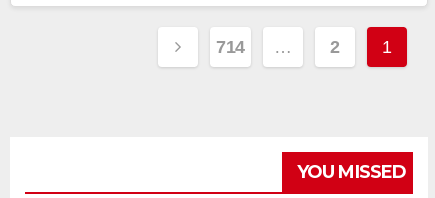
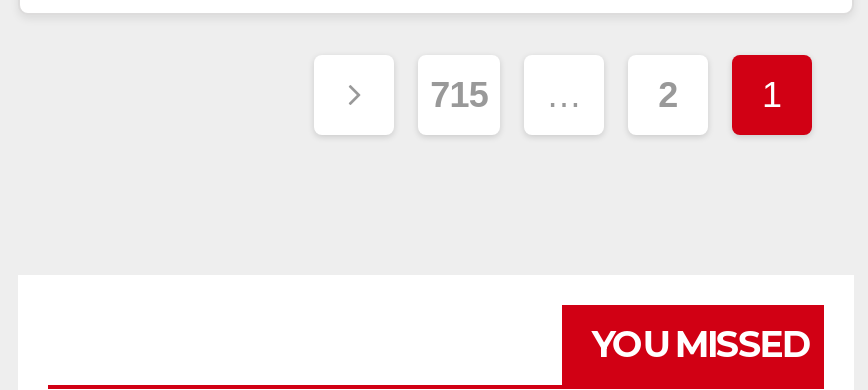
[216,37,245,57] 714 -> [430,76,488,116] 715

